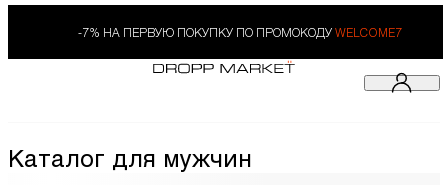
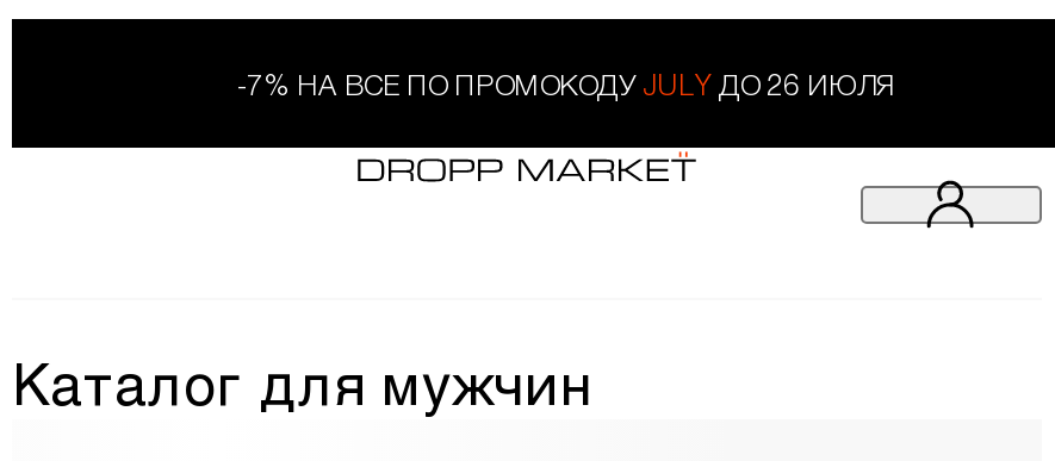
[78,25,402,39] -7% НА ПЕРВУЮ ПОКУПКУ ПО ПРОМОКОДУ WELCOME7 -> [237,67,893,100] -7% НА ВСЕ ПО ПРОМОКОДУ JULY ДО 26 ИЮЛЯ

